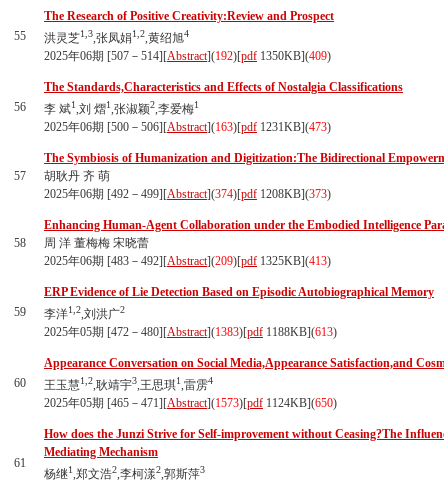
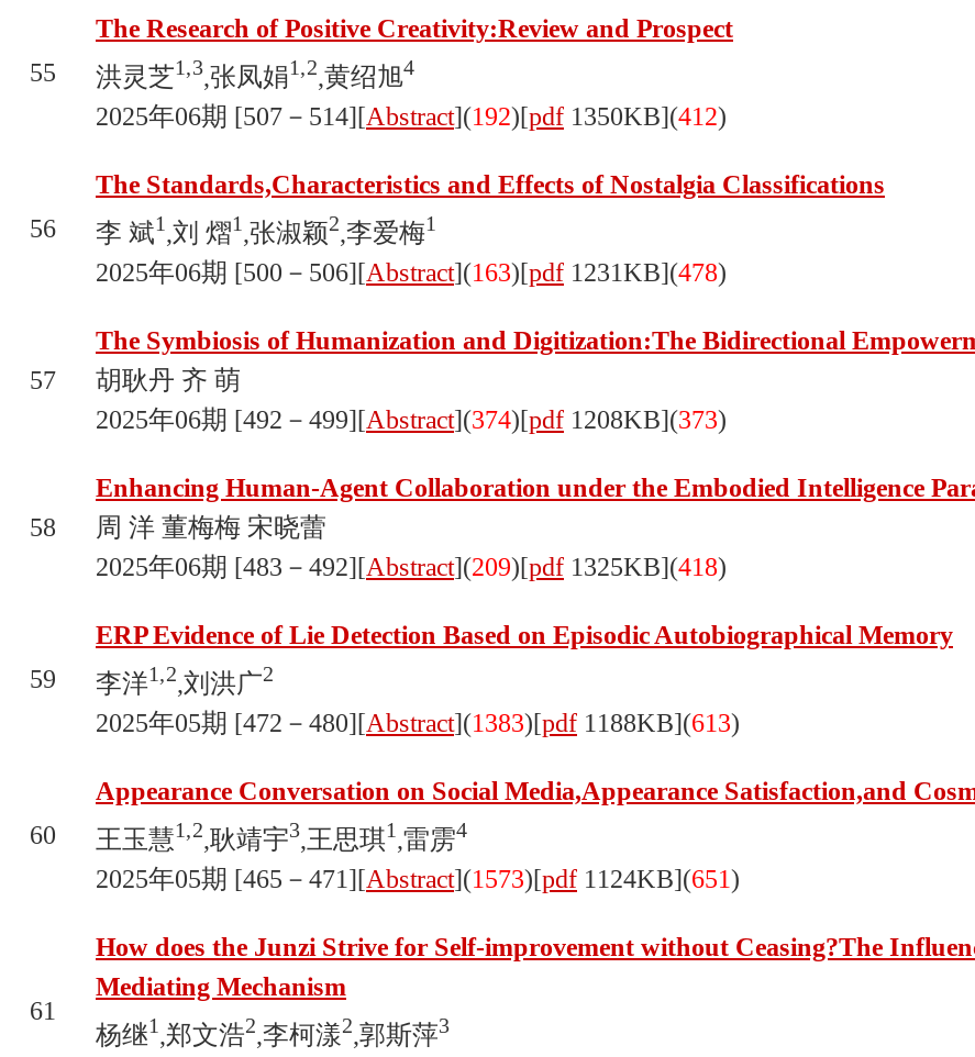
[44,49,331,63] 2025年06期 [507－514][Abstract](192)[pdf 1350KB](409) -> [96,101,727,132] 2025年06期 [507－514][Abstract](192)[pdf 1350KB](412)
[44,120,331,134] 2025年06期 [500－506][Abstract](163)[pdf 1231KB](473) -> [96,257,727,288] 2025年06期 [500－506][Abstract](163)[pdf 1231KB](478)
[44,254,331,268] 2025年06期 [483－492][Abstract](209)[pdf 1325KB](413) -> [96,552,727,582] 2025年06期 [483－492][Abstract](209)[pdf 1325KB](418)
[44,396,337,410] 2025年05期 [465－471][Abstract](1573)[pdf 1124KB](650) -> [96,864,740,894] 2025年05期 [465－471][Abstract](1573)[pdf 1124KB](651)

